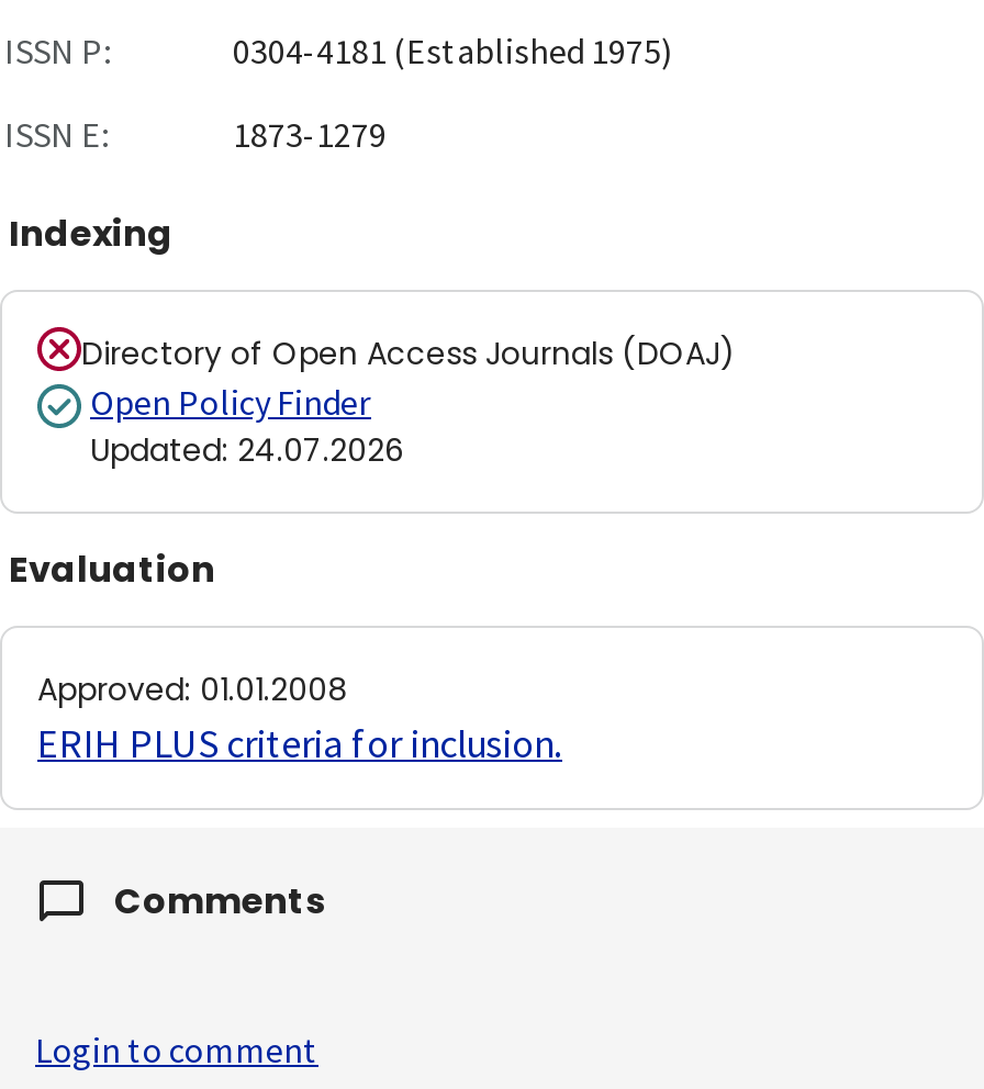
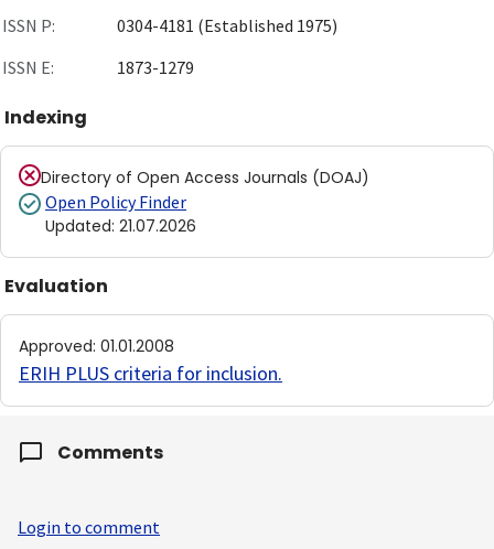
[90,429,404,472] Updated: 24.07.2026 -> [45,215,196,237] Updated: 21.07.2026

